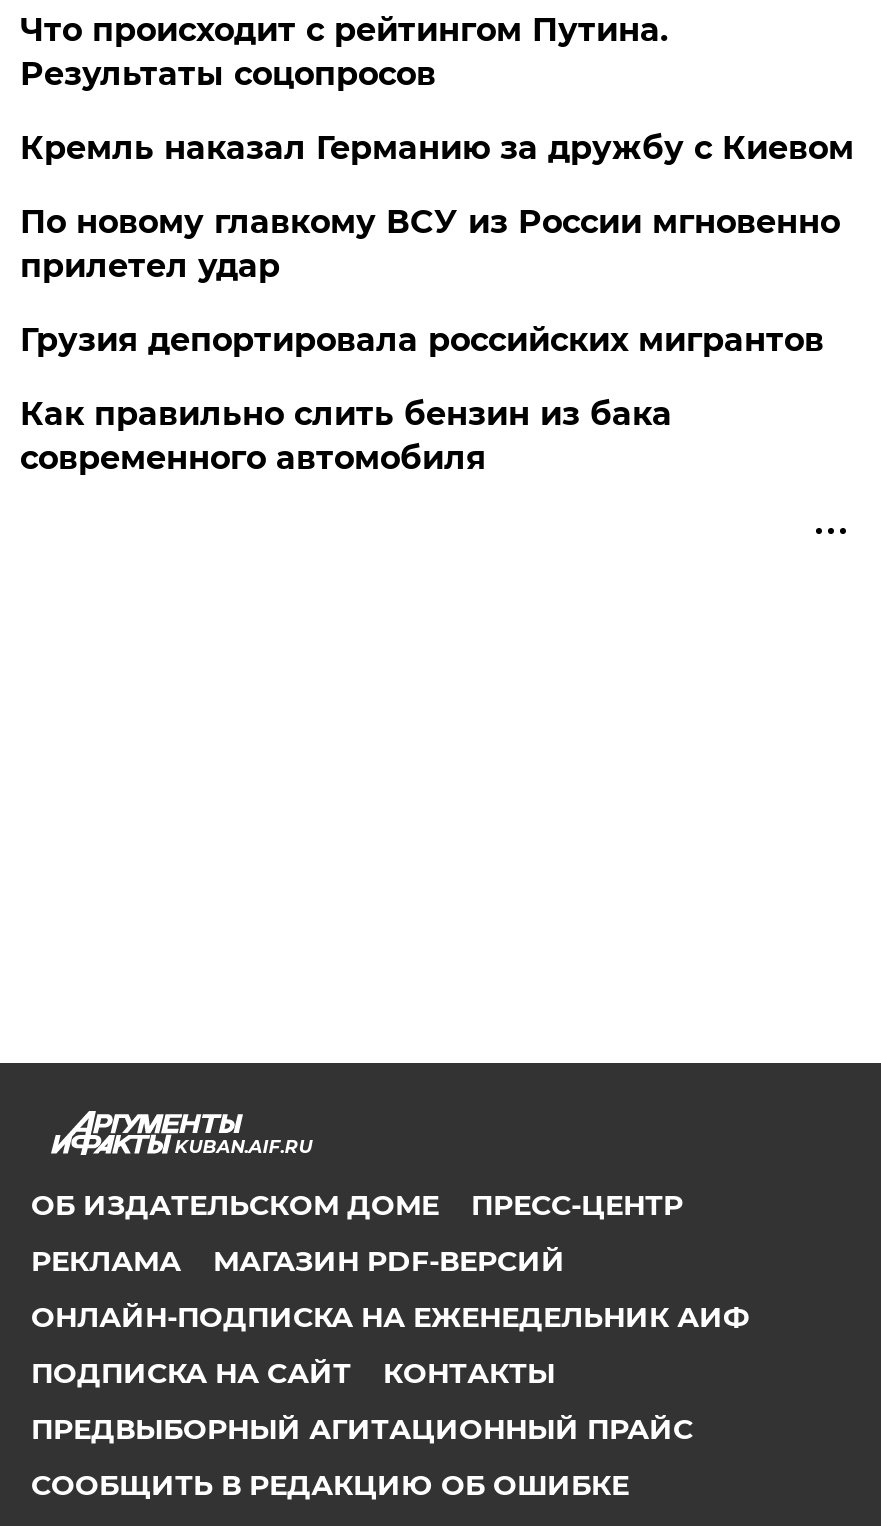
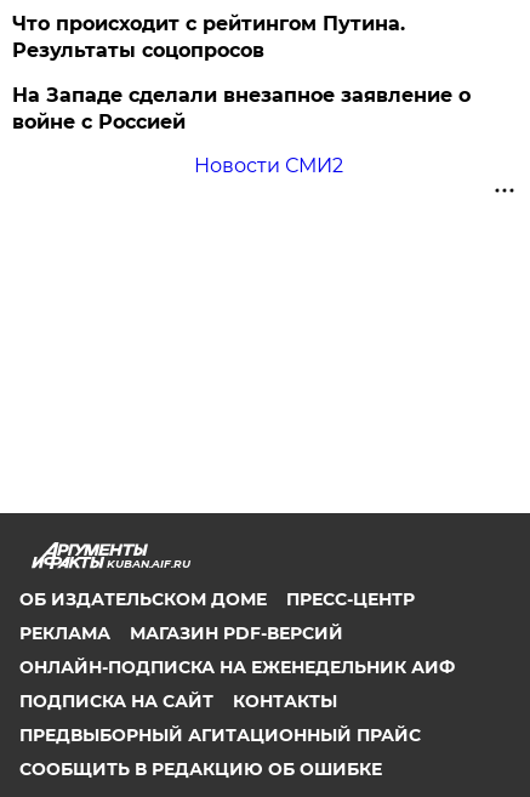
[20,129,854,477] Кремль наказал Германию за дружбу с Киевом | По новому главкому ВСУ из России мгновенно | прилетел удар | Грузия депортировала российских мигрантов | Как правильно слить бензин из бака | современного автомобиля -> [13,84,471,177] На Западе сделали внезапное заявление о | войне с Россией | Новости СМИ2

